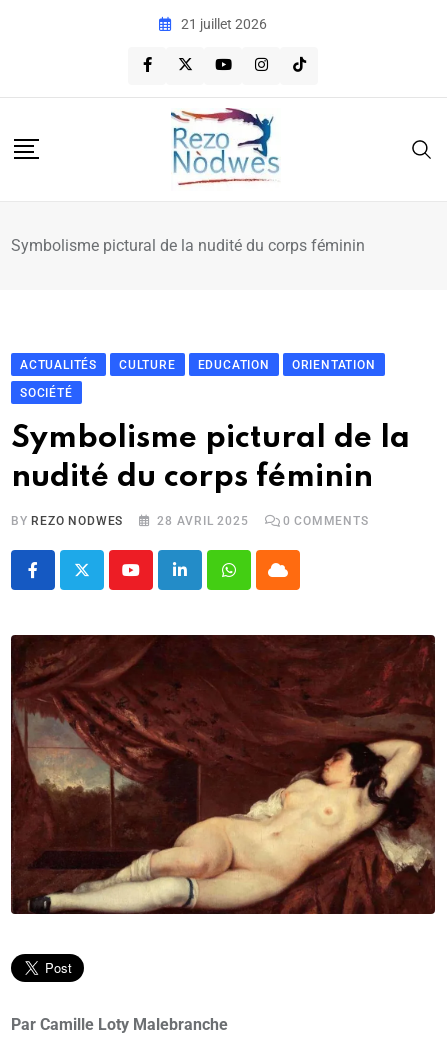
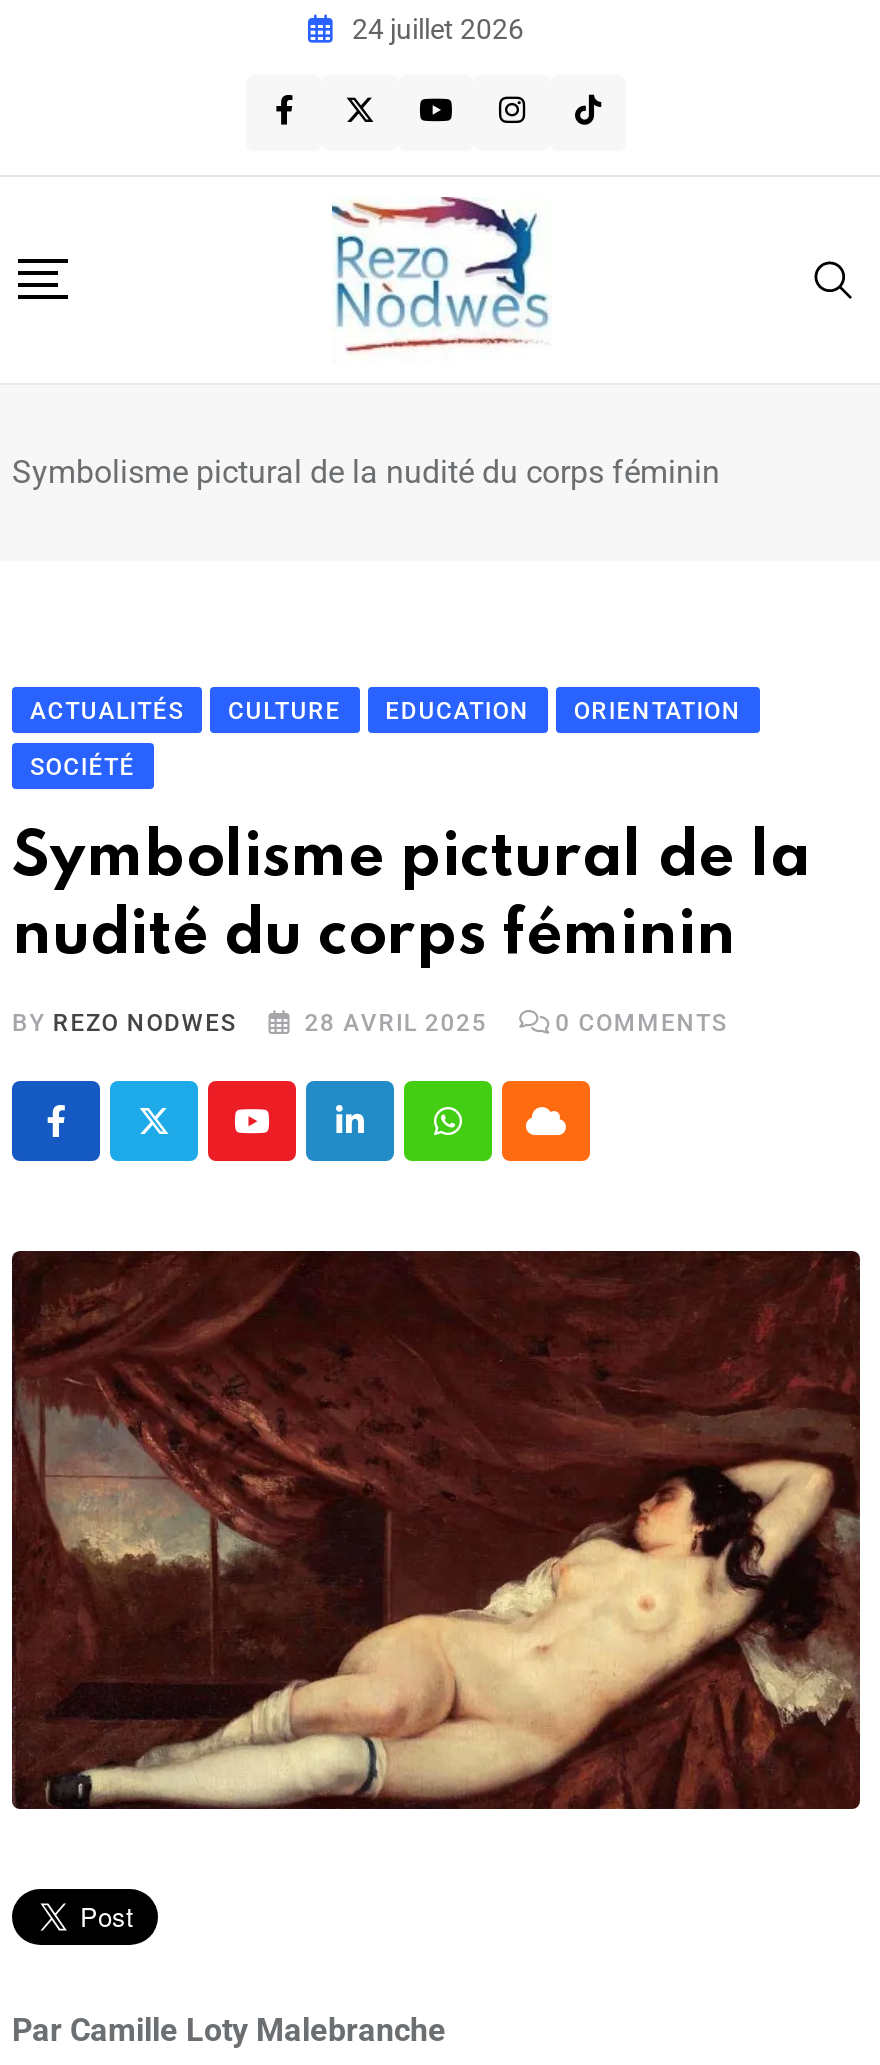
[181,15,267,31] 21 juillet 2026 -> [352,12,524,44] 24 juillet 2026

